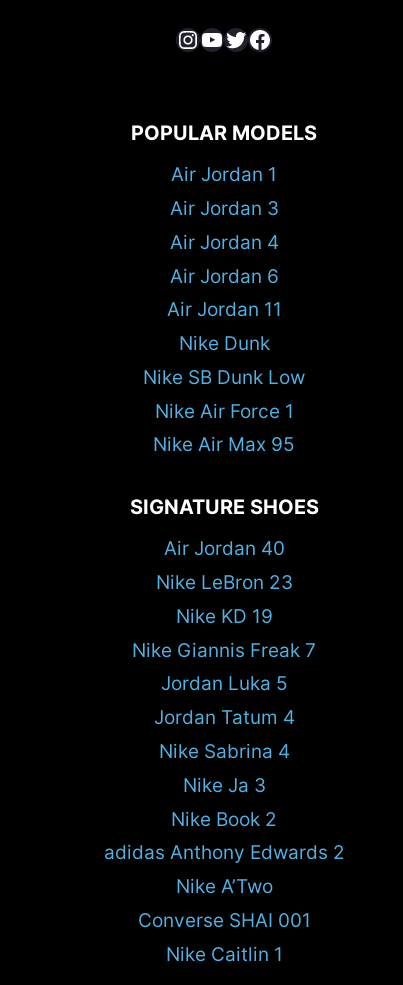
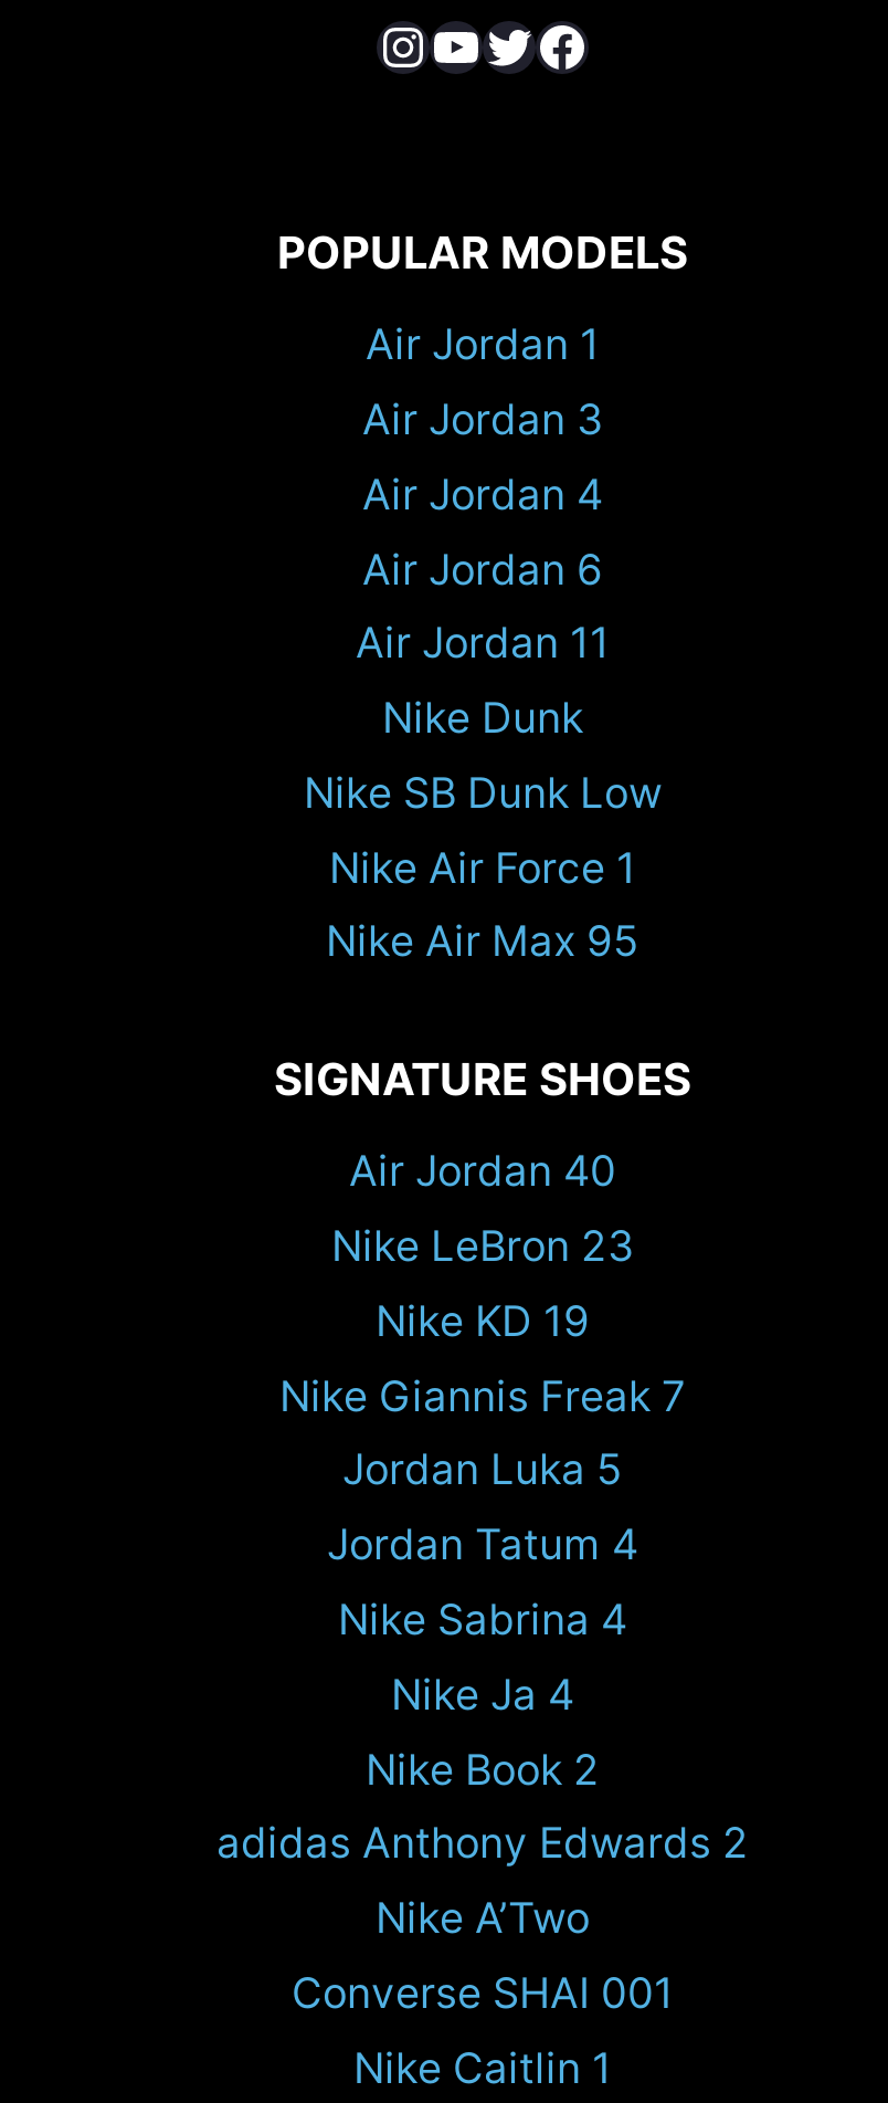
[182,774,265,797] Nike Ja 3 -> [391,1669,574,1720] Nike Ja 4

